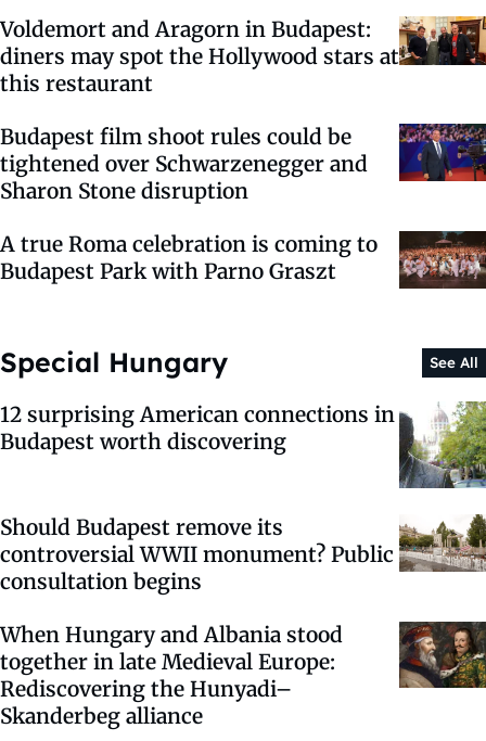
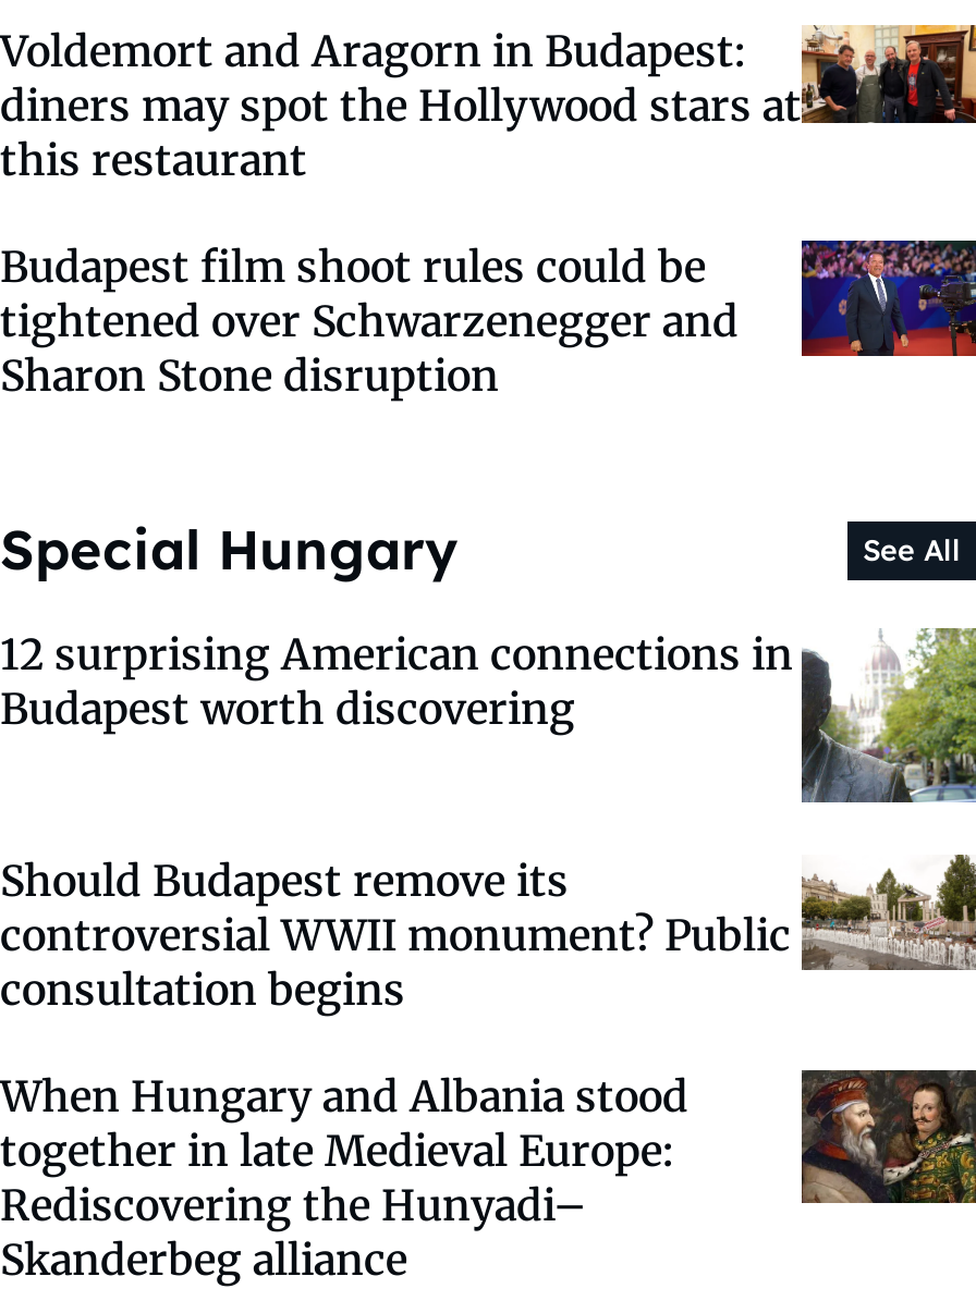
[0,230,483,290] [image] | A true Roma celebration is coming to | Budapest Park with Parno Graszt -> none

